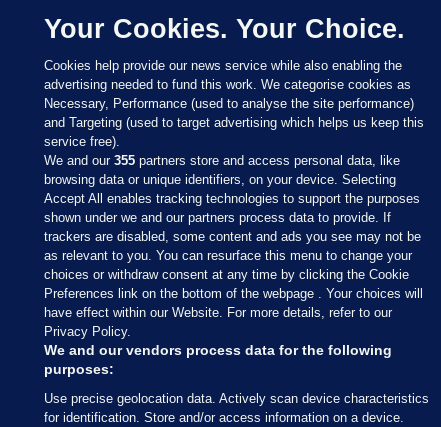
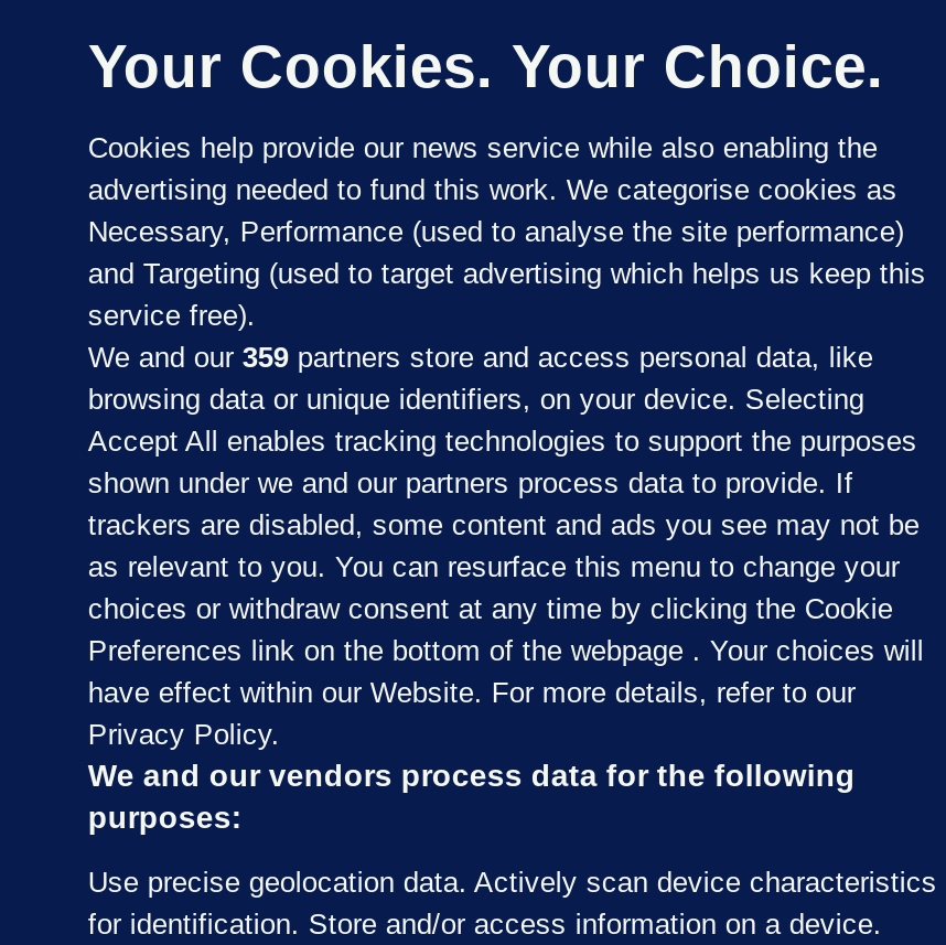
[44,153,400,168] We and our 355 partners store and access personal data, like -> [88,341,873,374] We and our 359 partners store and access personal data, like

